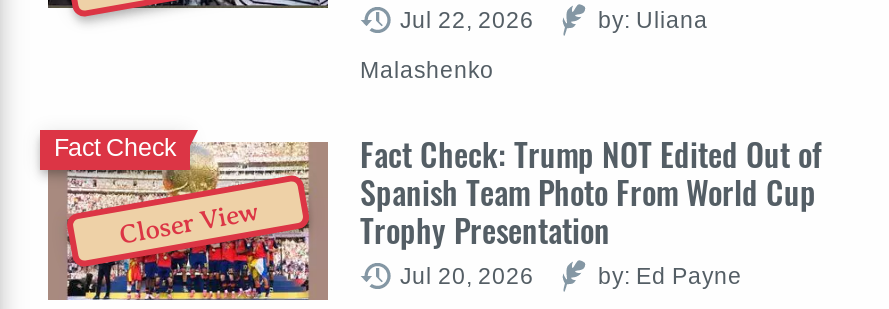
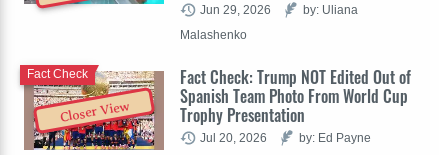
[400,6,534,32] Jul 22, 2026 -> [200,3,271,16] Jun 29, 2026

